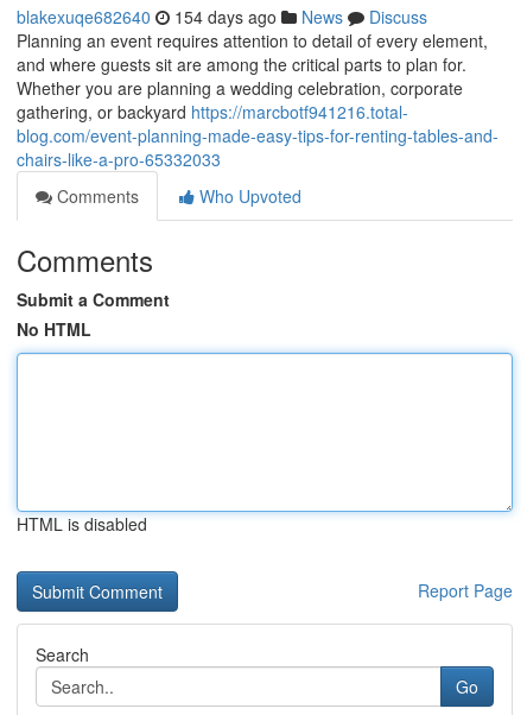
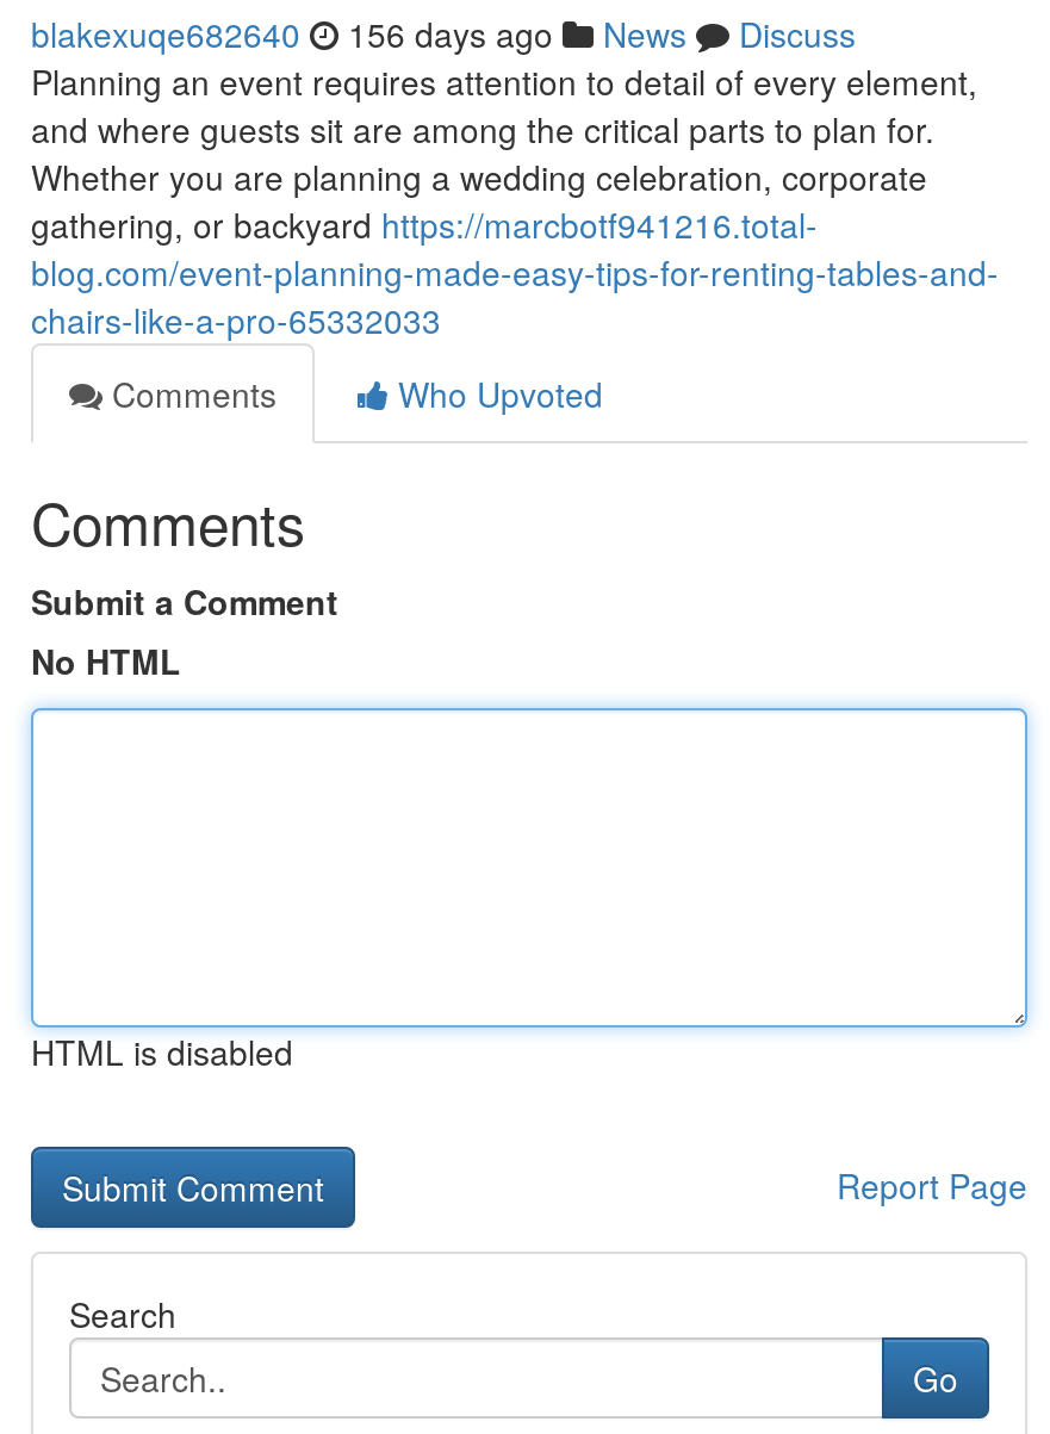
[17,5,427,29] blakexuqe682640 154 days ago News Discuss -> [31,10,856,57] blakexuqe682640 156 days ago News Discuss

